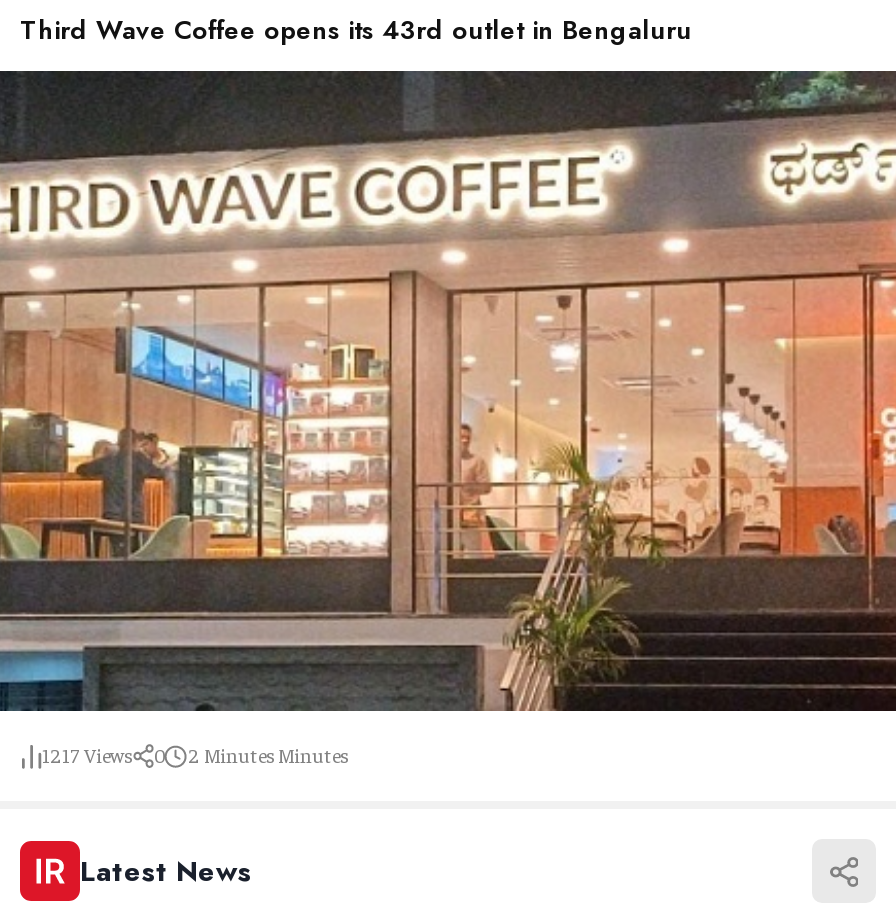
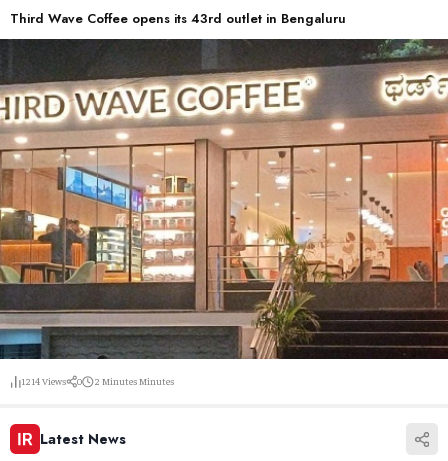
[42,743,132,767] 1217 Views -> [21,375,66,387] 1214 Views

